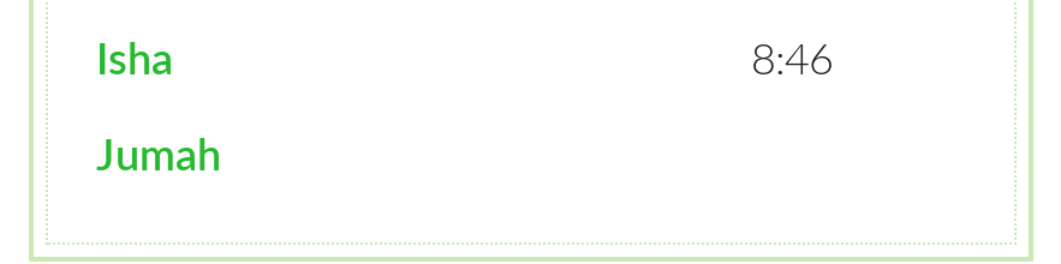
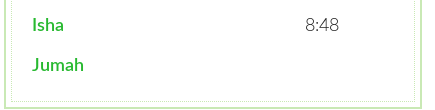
[751,41,833,84] 8:46 -> [304,17,338,35] 8:48

